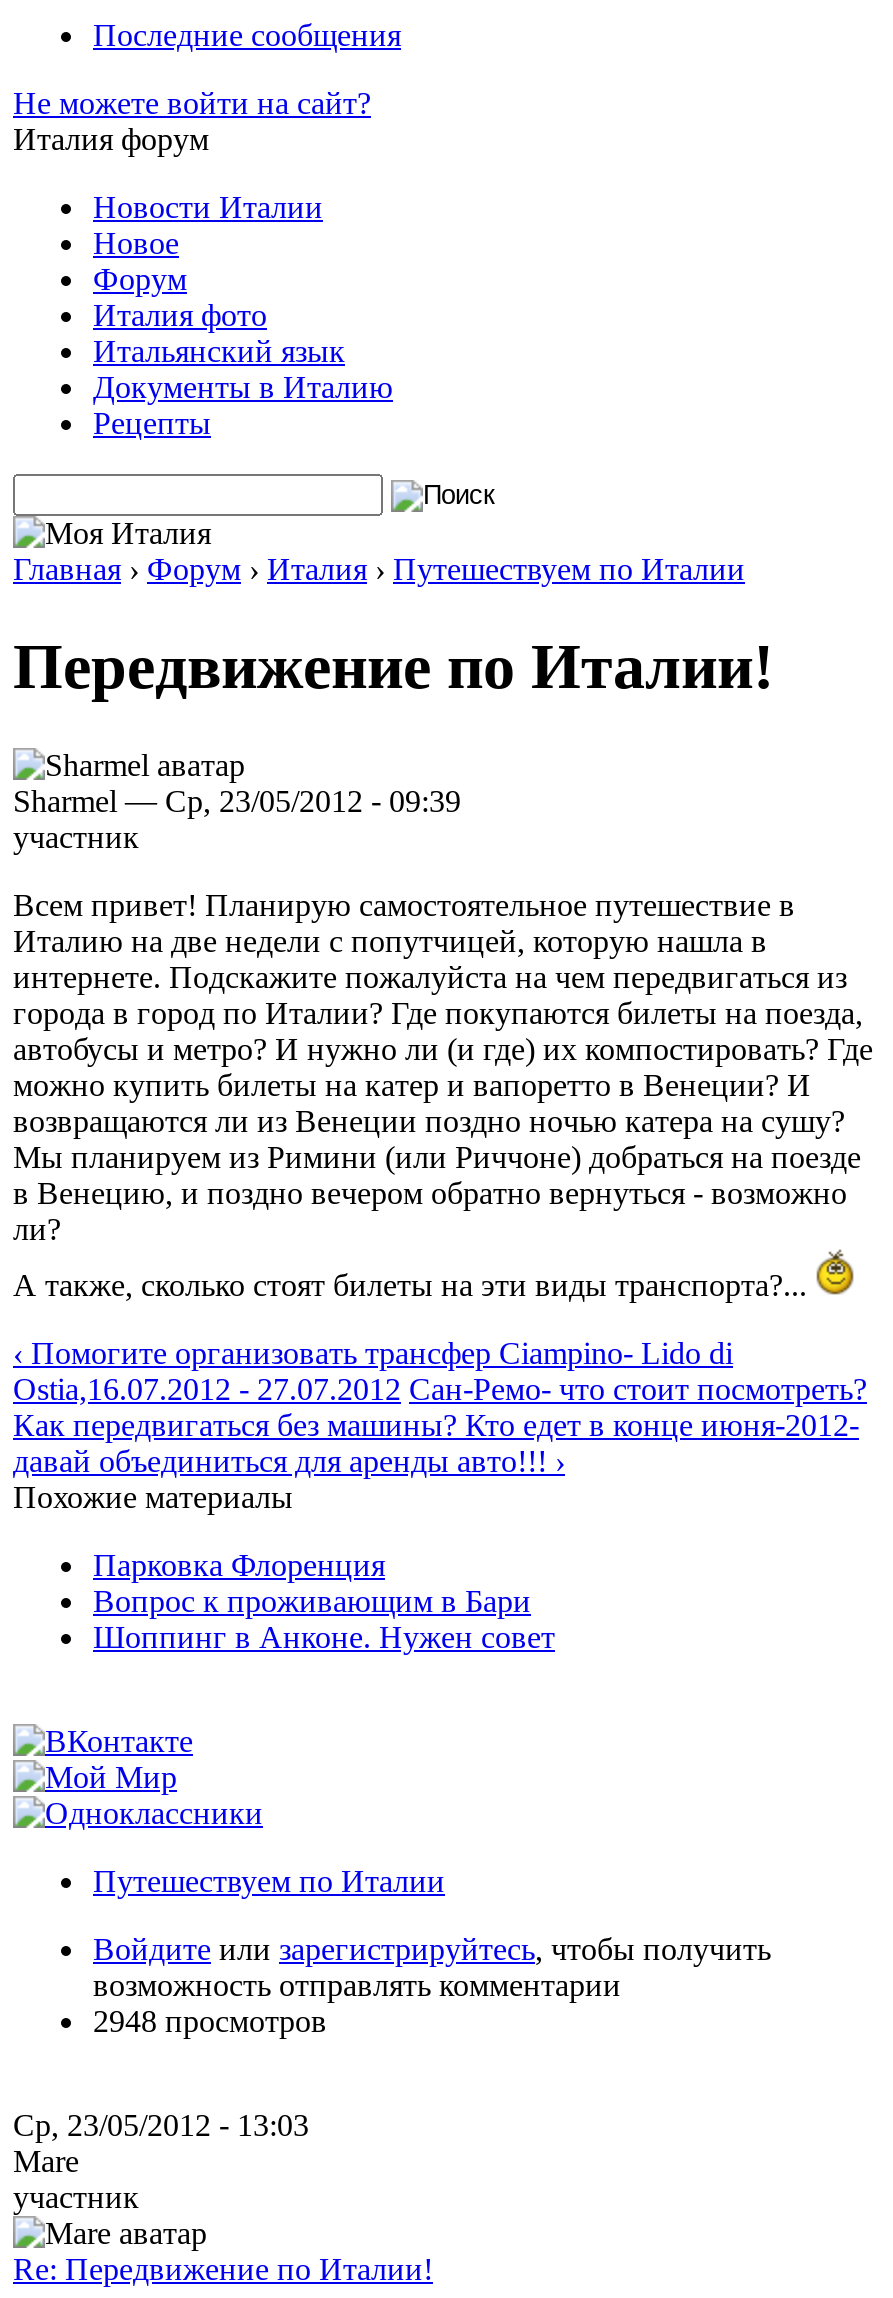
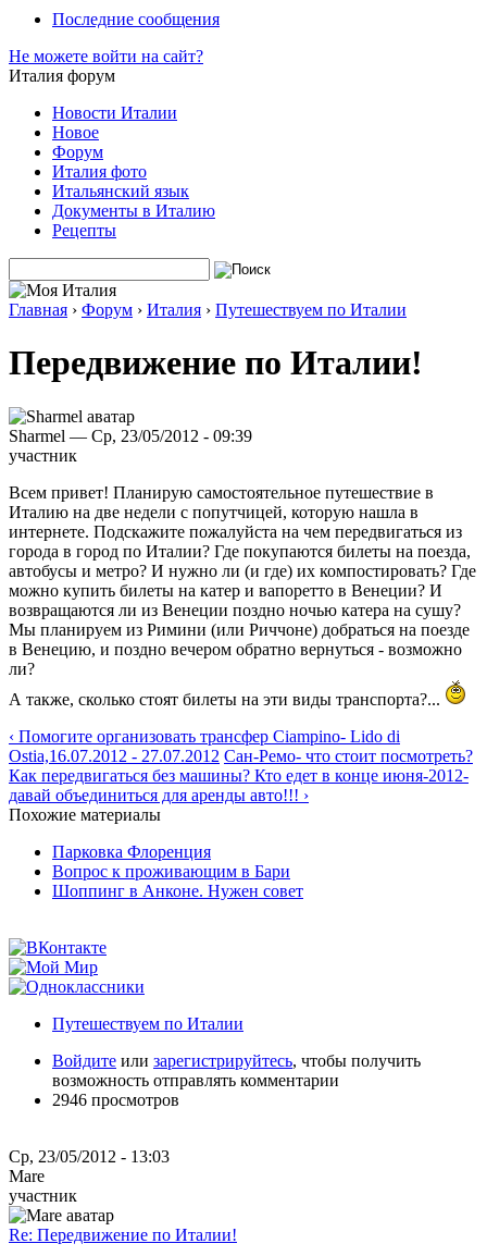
[93,2004,327,2038] 2948 просмотров -> [52,1090,179,1109] 2946 просмотров

